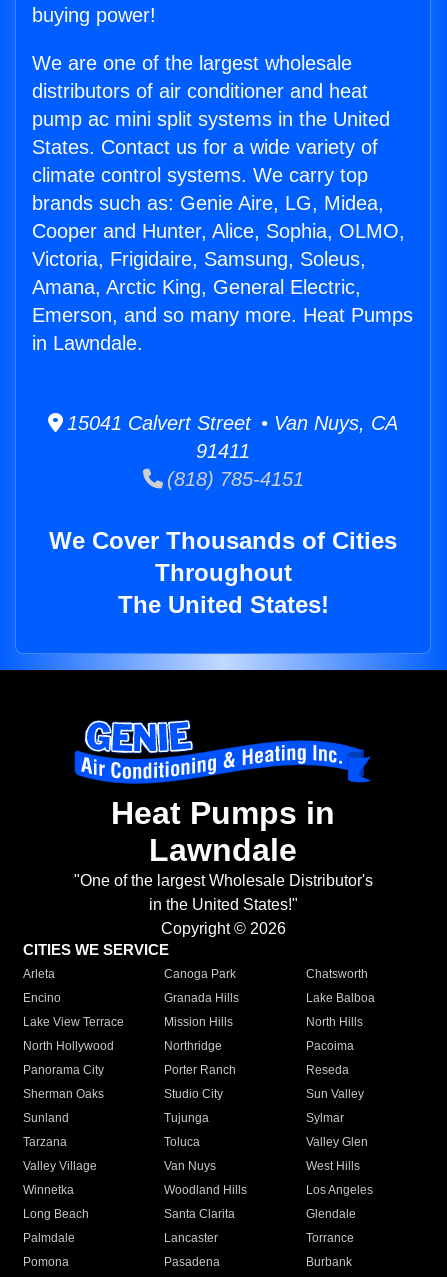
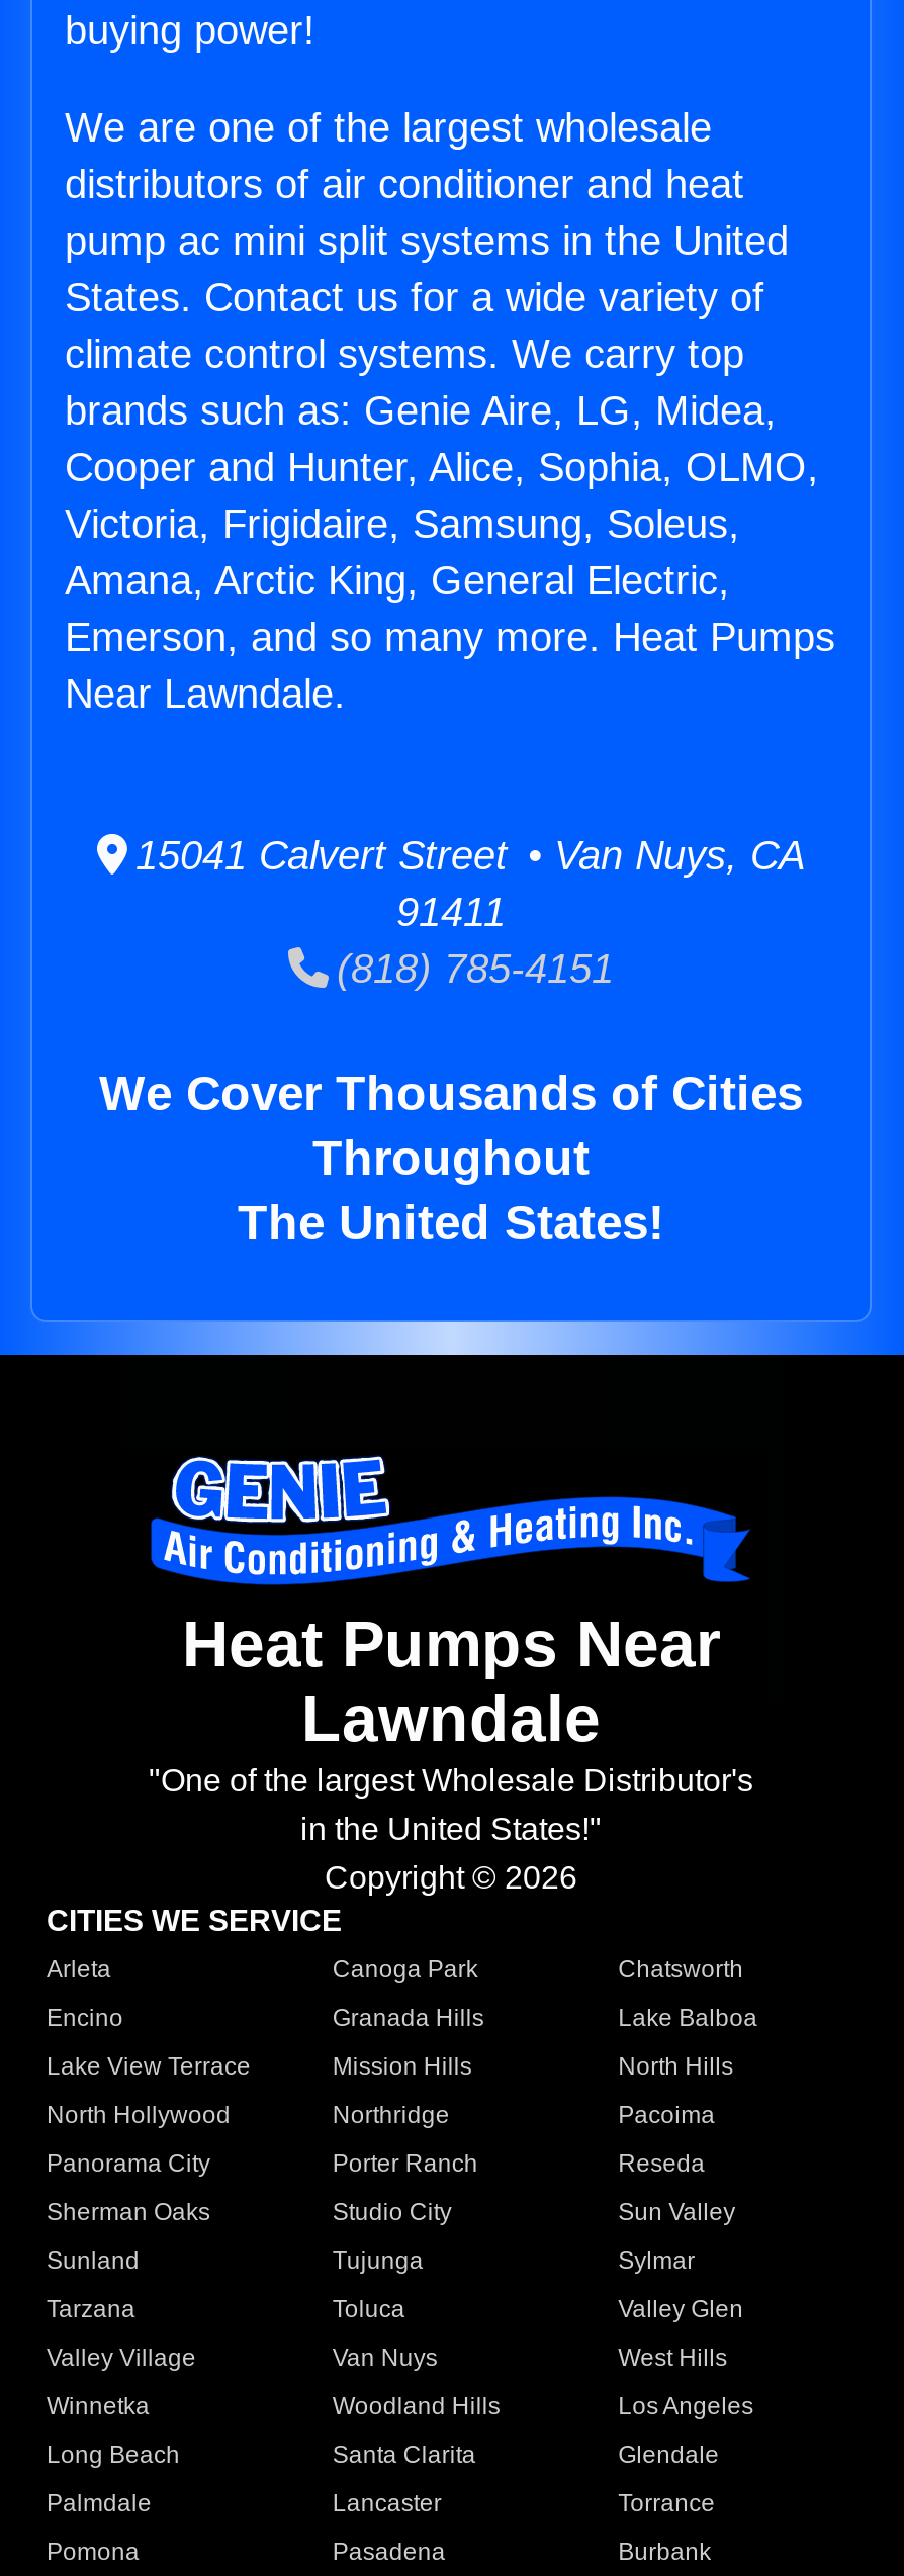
[32,332,143,354] in Lawndale. -> [65,671,346,716] Near Lawndale.
[111,795,335,831] Heat Pumps in -> [182,1608,720,1681] Heat Pumps Near

